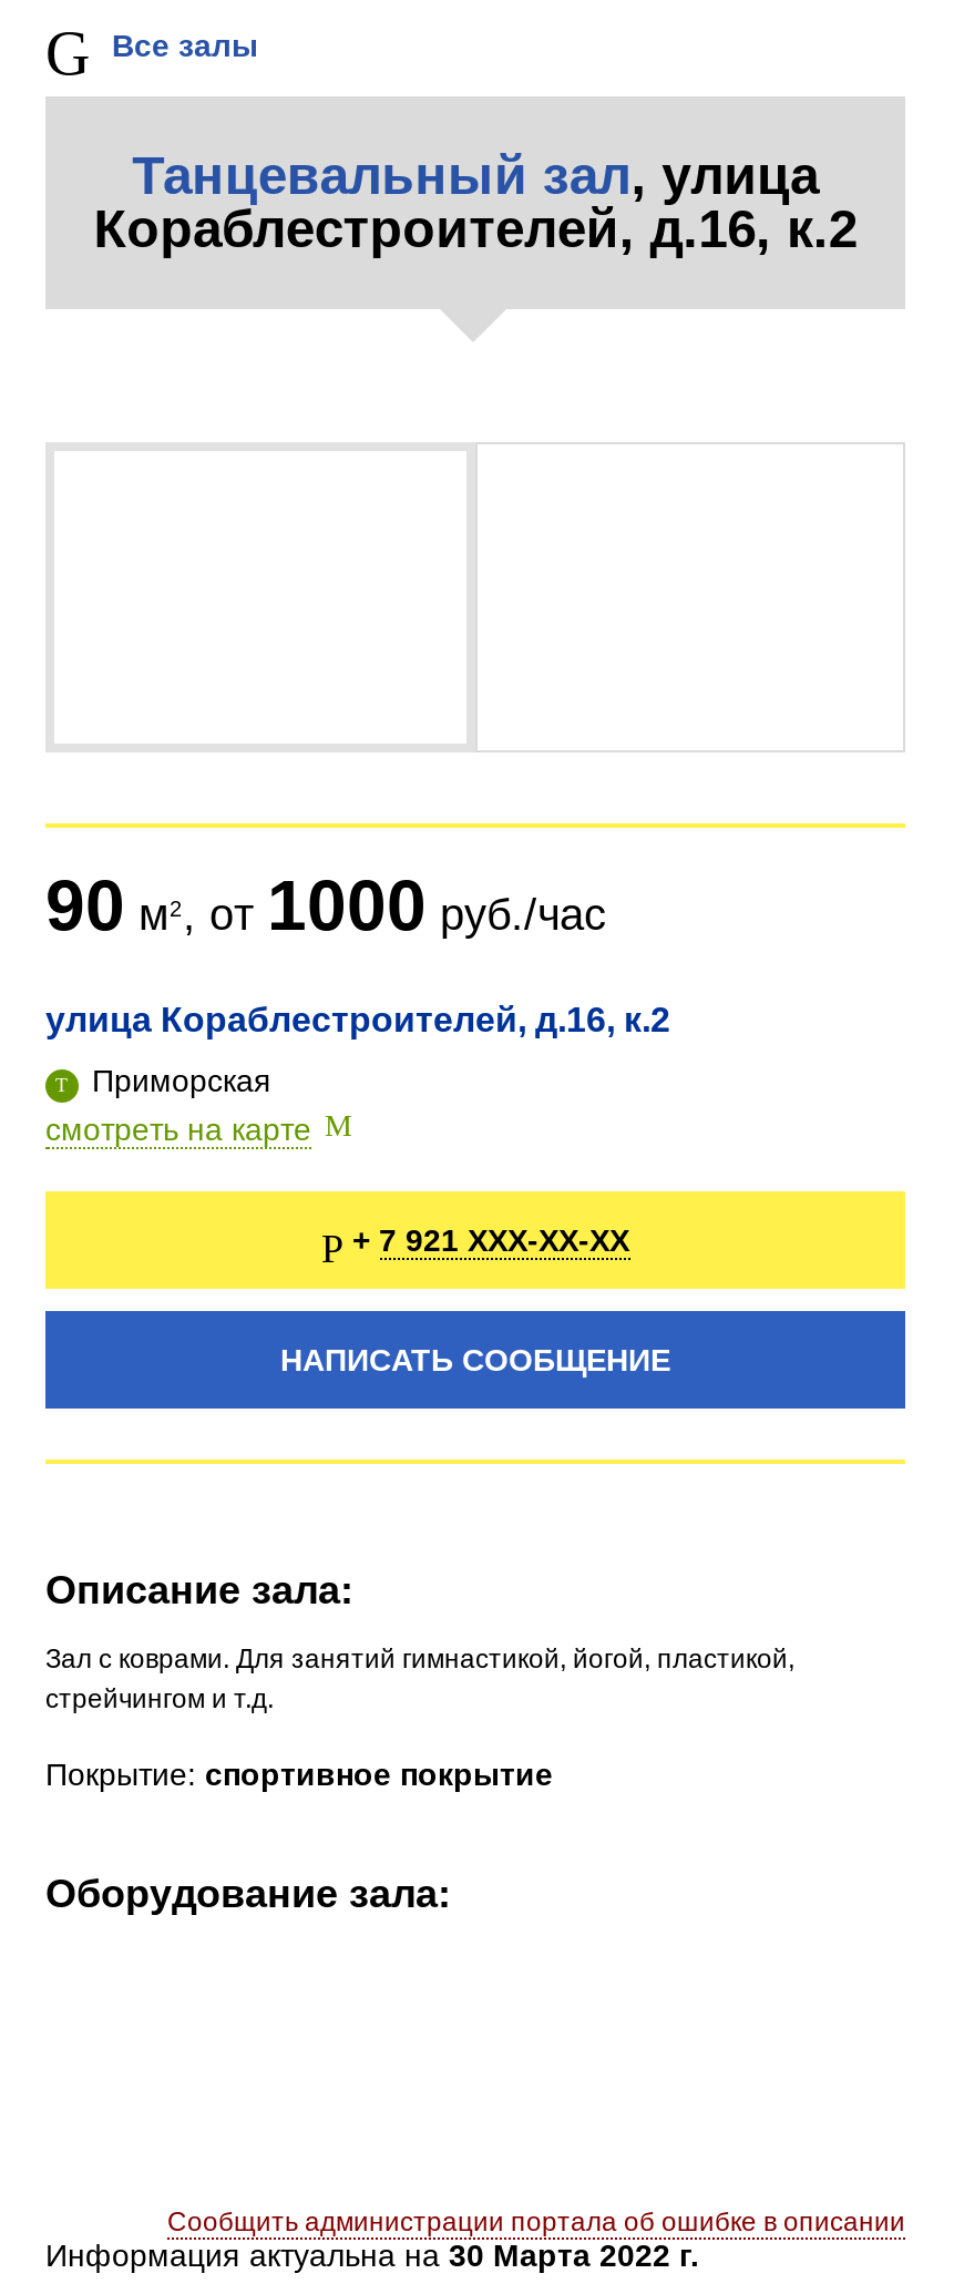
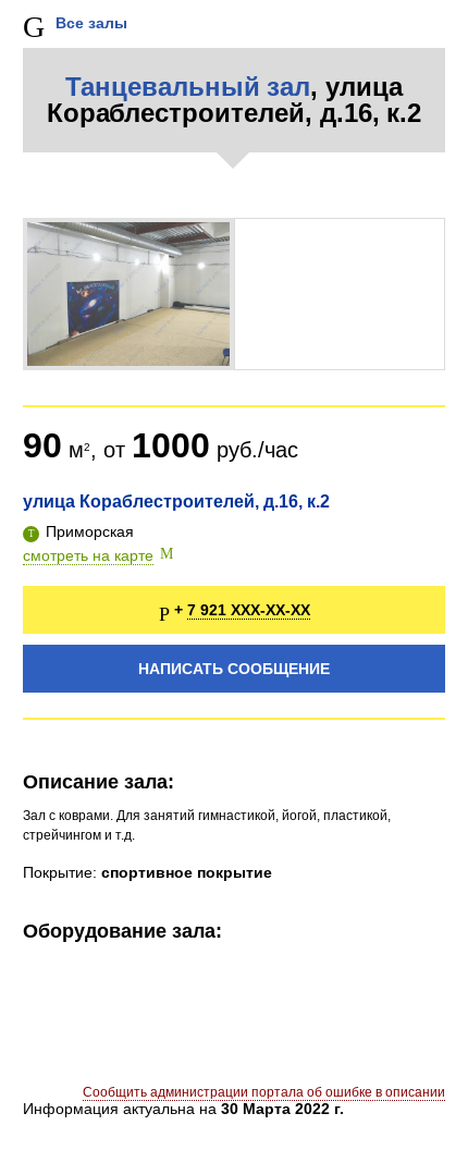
none -> [26,221,231,367] [image]

